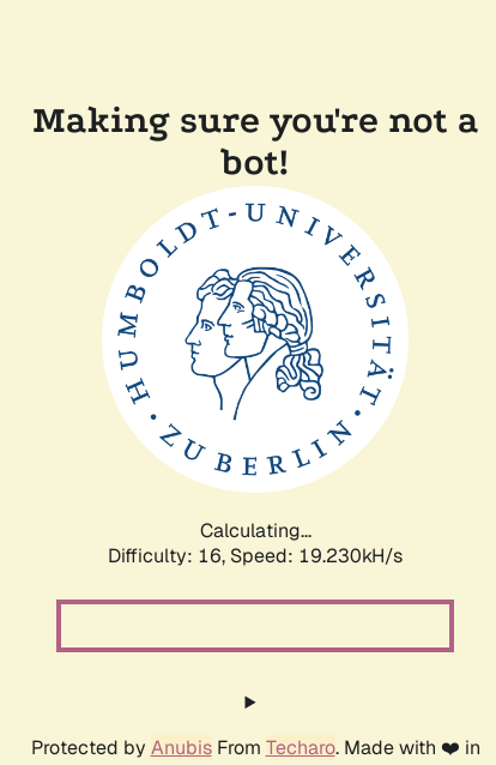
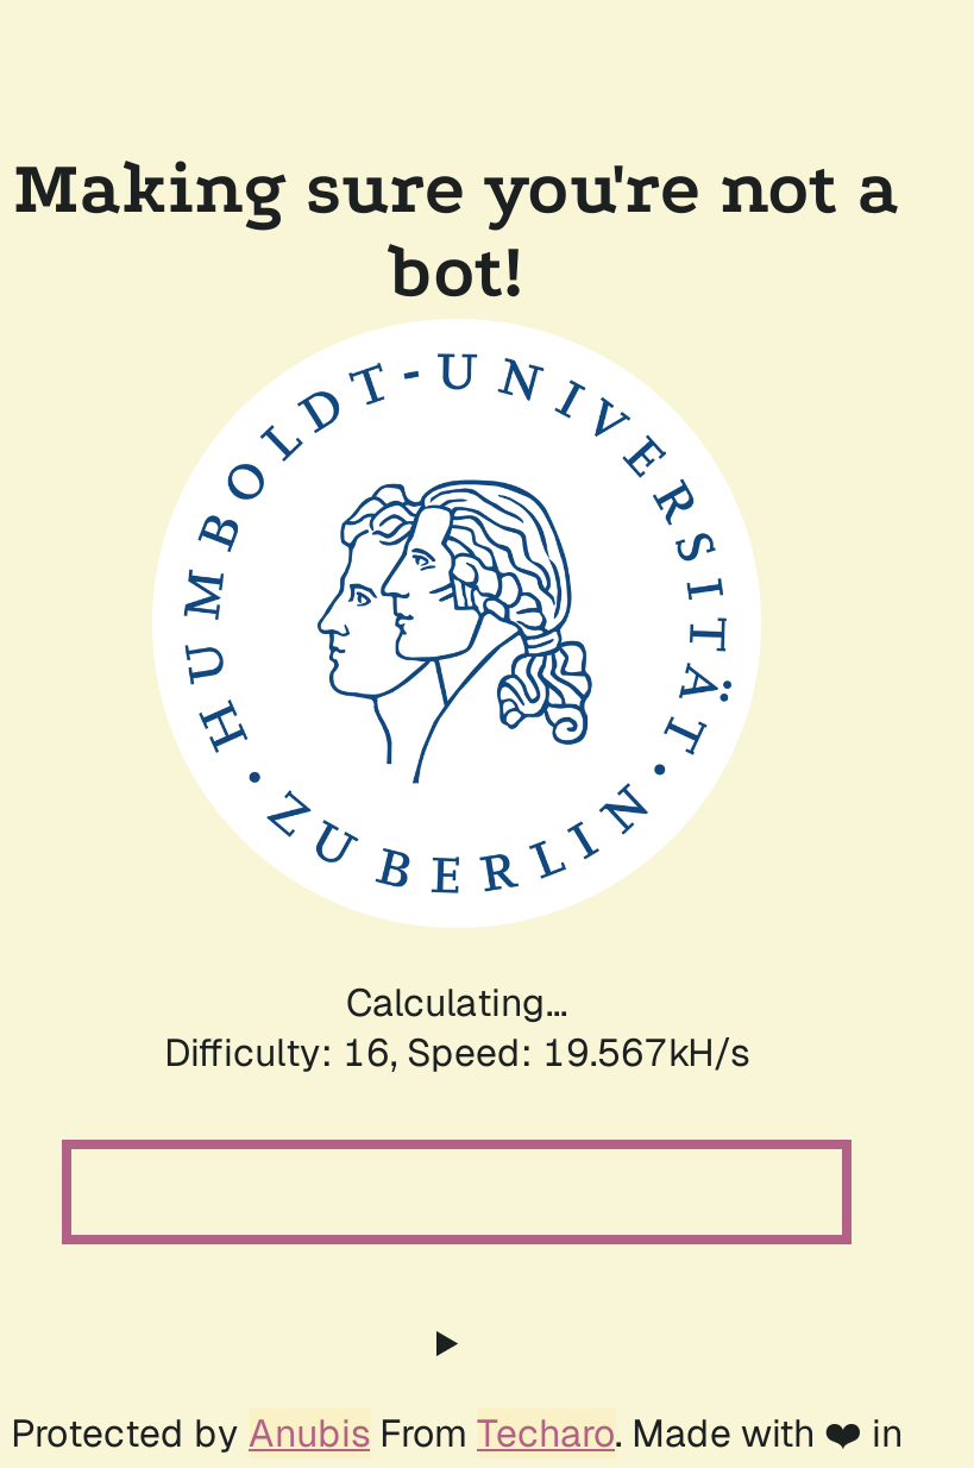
[108,543,403,568] Difficulty: 16, Speed: 19.230kH/s -> [164,1028,749,1078] Difficulty: 16, Speed: 19.567kH/s

